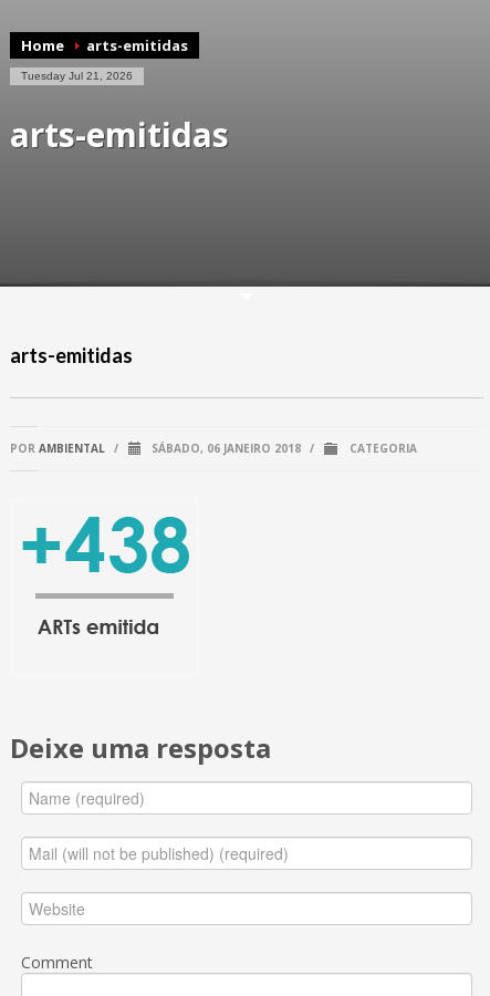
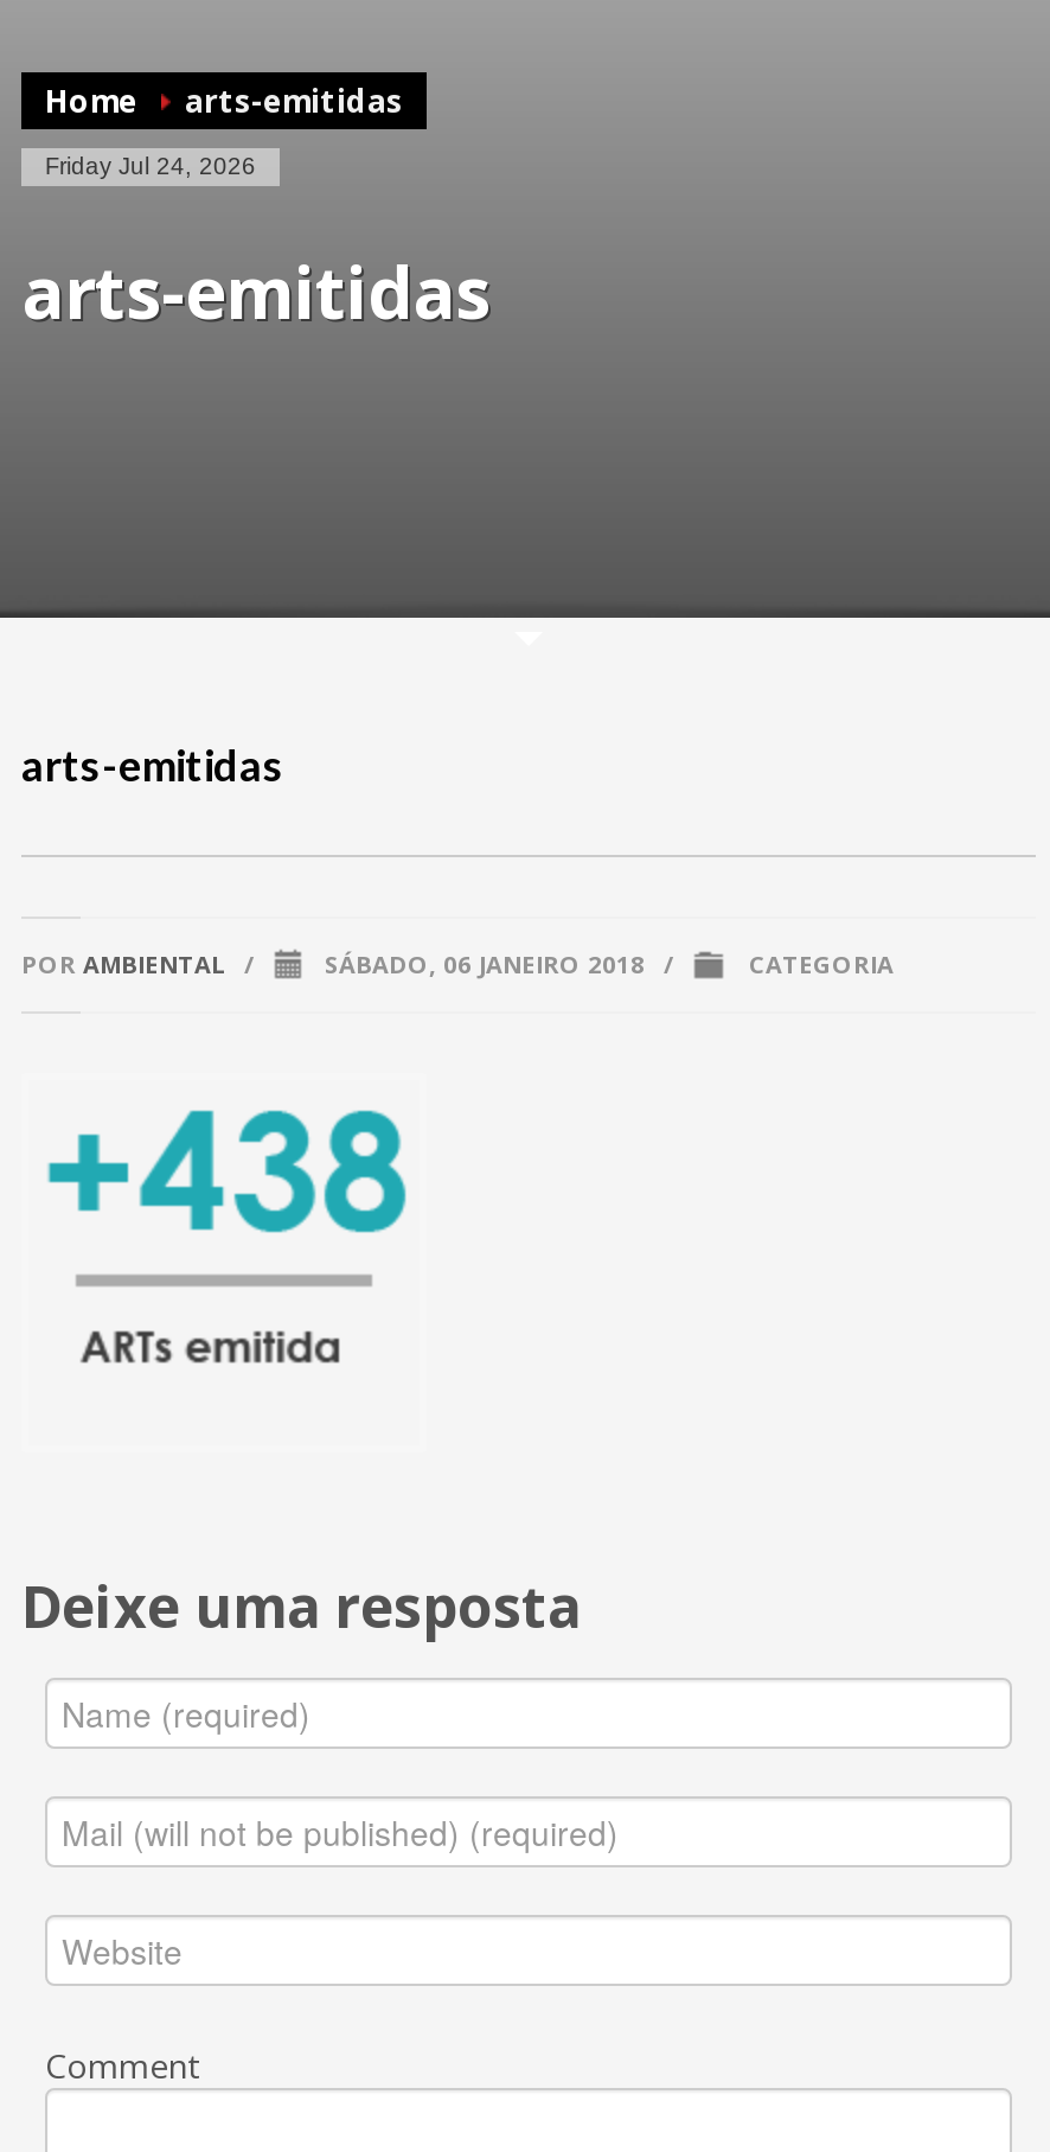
[21,70,133,82] Tuesday Jul 21, 2026 -> [45,153,256,179] Friday Jul 24, 2026

